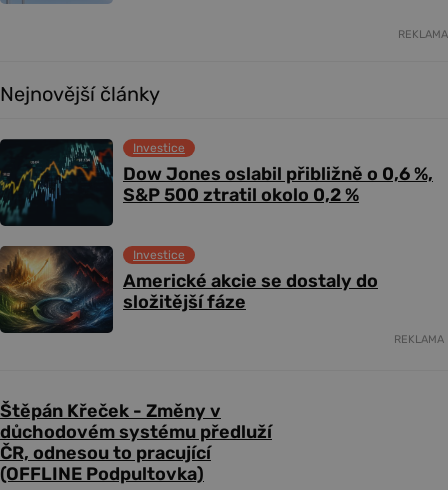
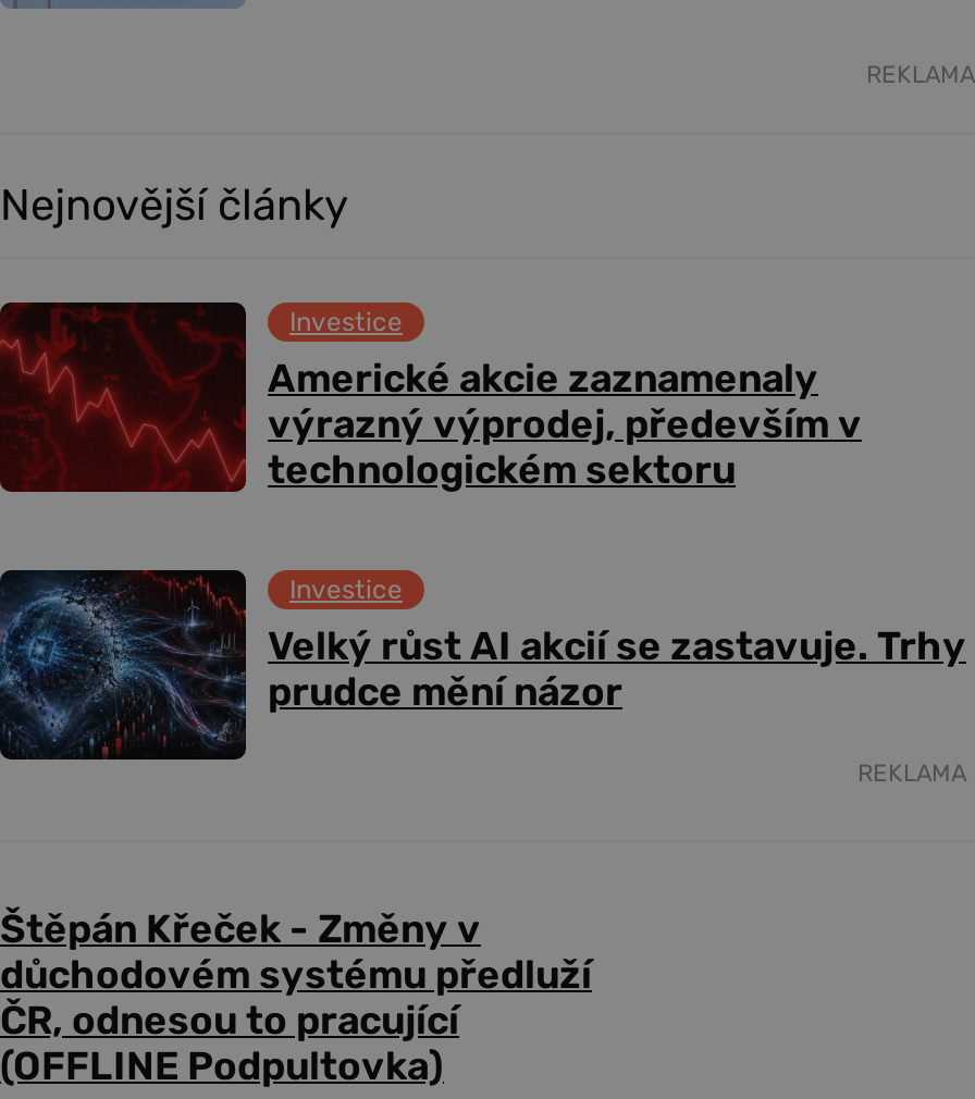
[3,139,433,227] [image] | Dow Jones oslabil přibližně o 0,6 %, | S&P 500 ztratil okolo 0,2 % -> [7,302,862,494] [image] | Americké akcie zaznamenaly | výrazný výprodej, především v | technologickém sektoru
[3,245,378,332] [image] | Americké akcie se dostaly do | složitější fáze -> [7,568,966,760] [image] | Velký růst AI akcií se zastavuje. Trhy | prudce mění názor

